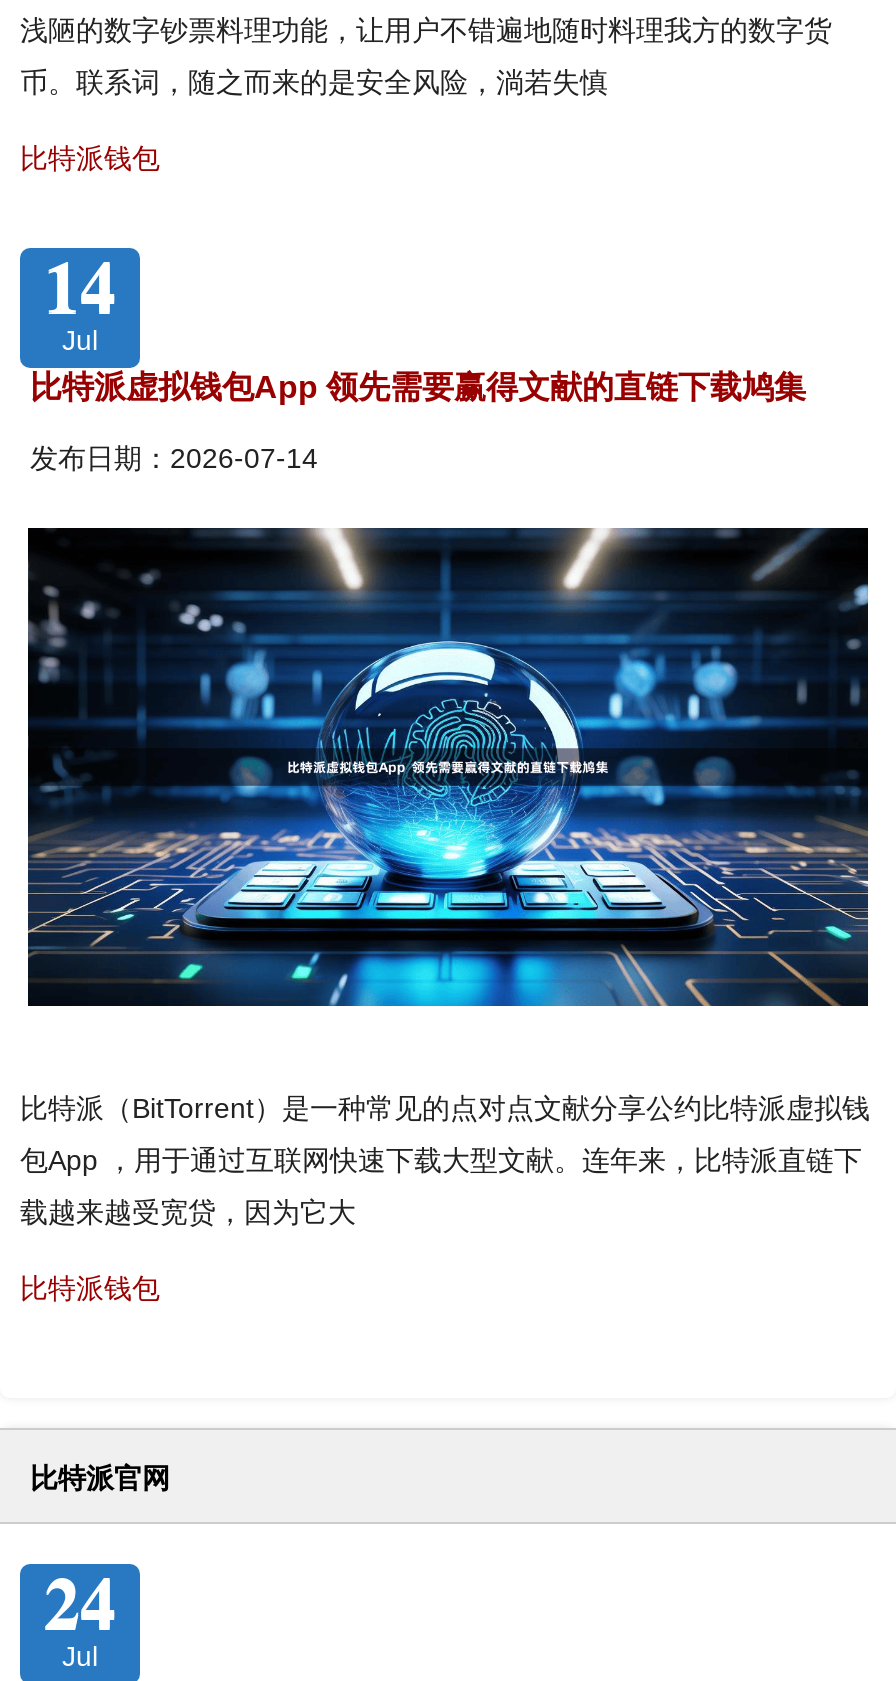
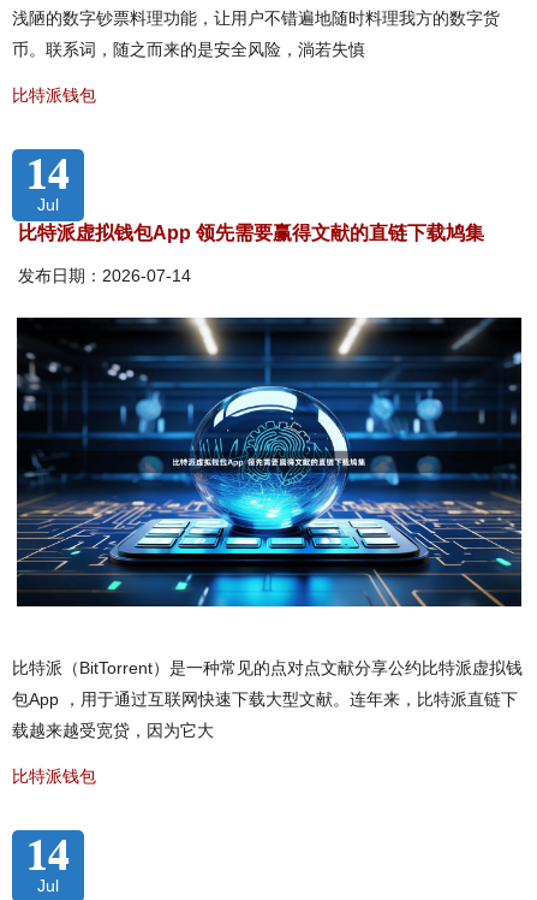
[30,1463,170,1653] 比特派官网 | 24 -> [26,820,70,883] 14

